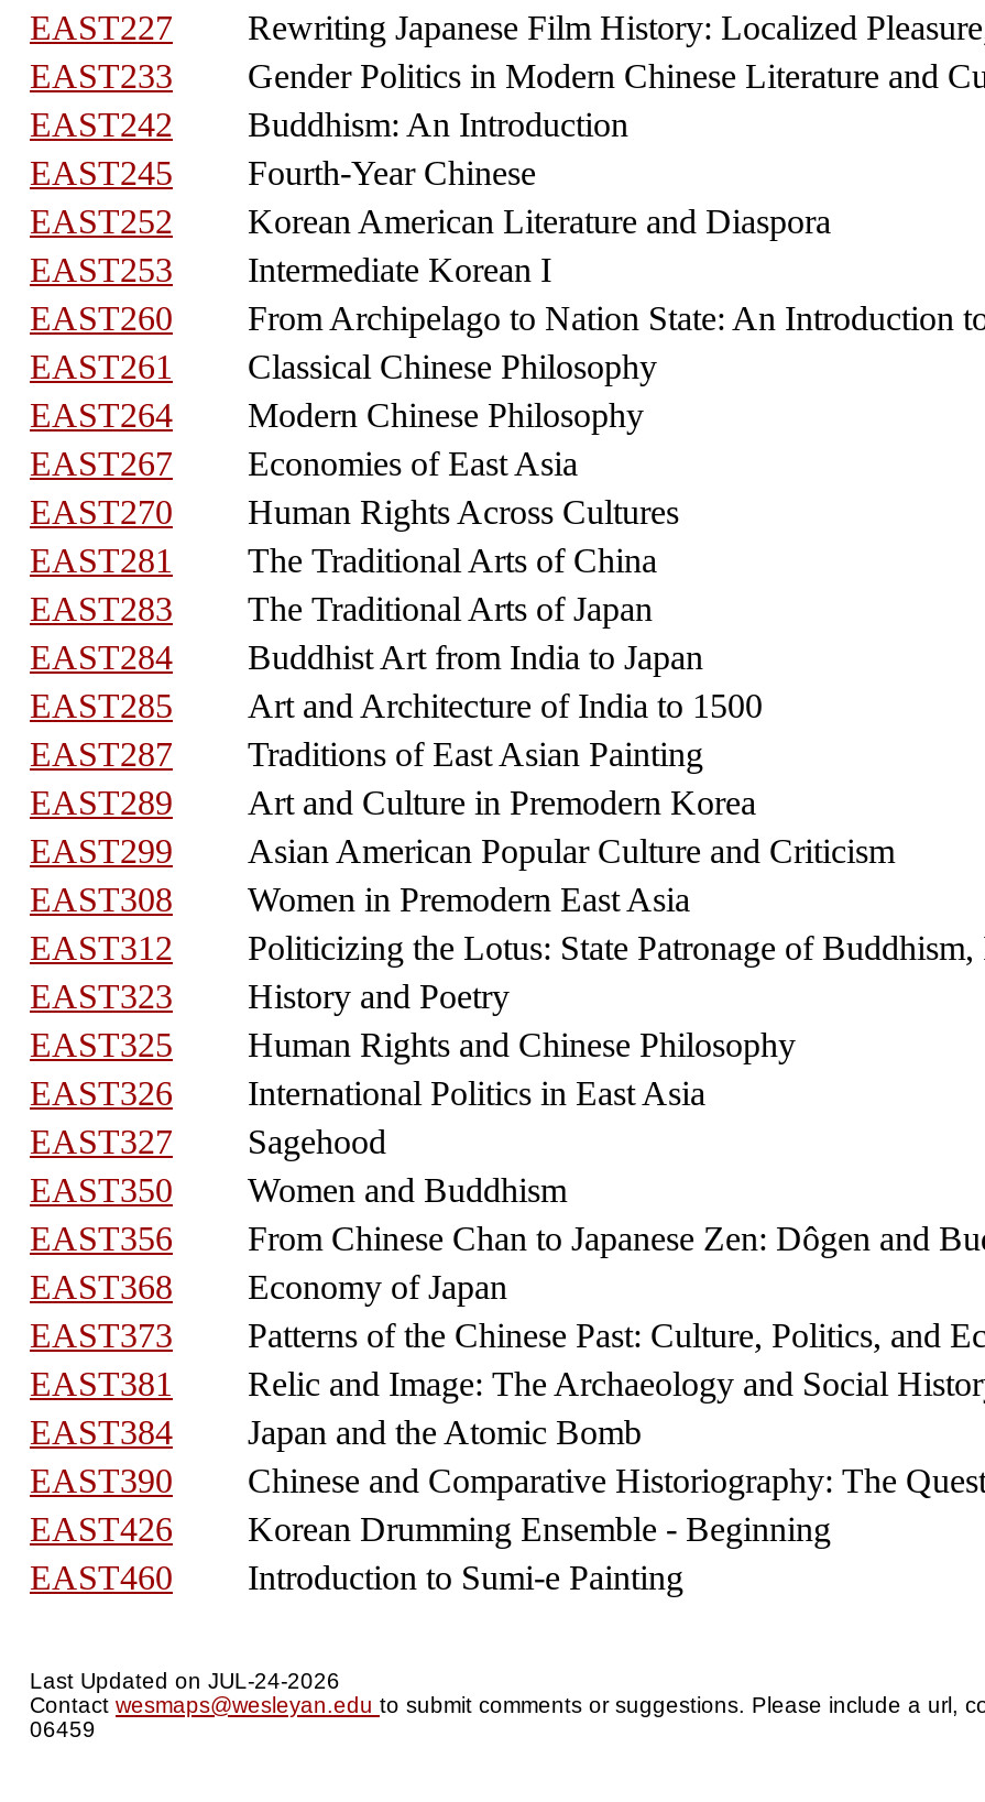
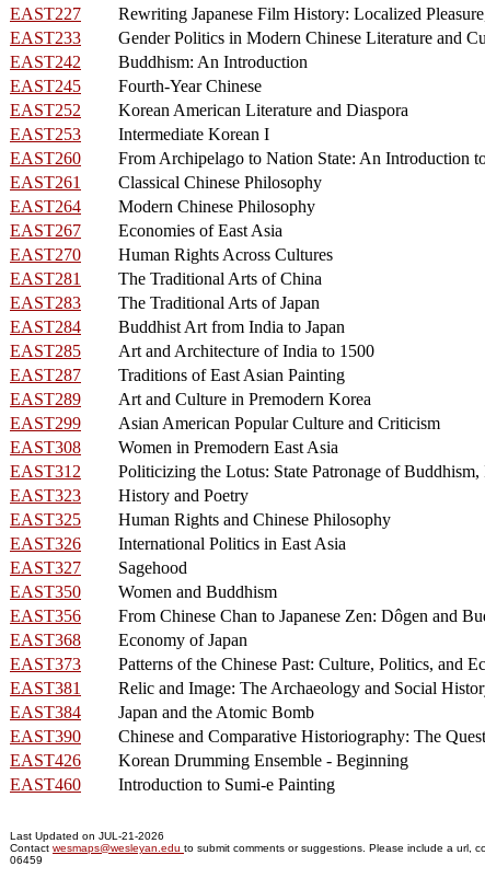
[30,1669,340,1693] Last Updated on JUL-24-2026 -> [10,830,164,842] Last Updated on JUL-21-2026

